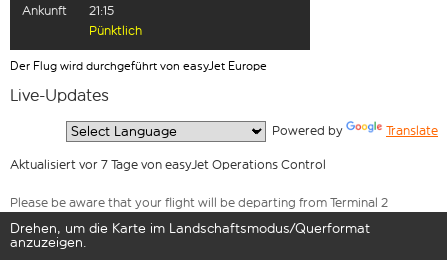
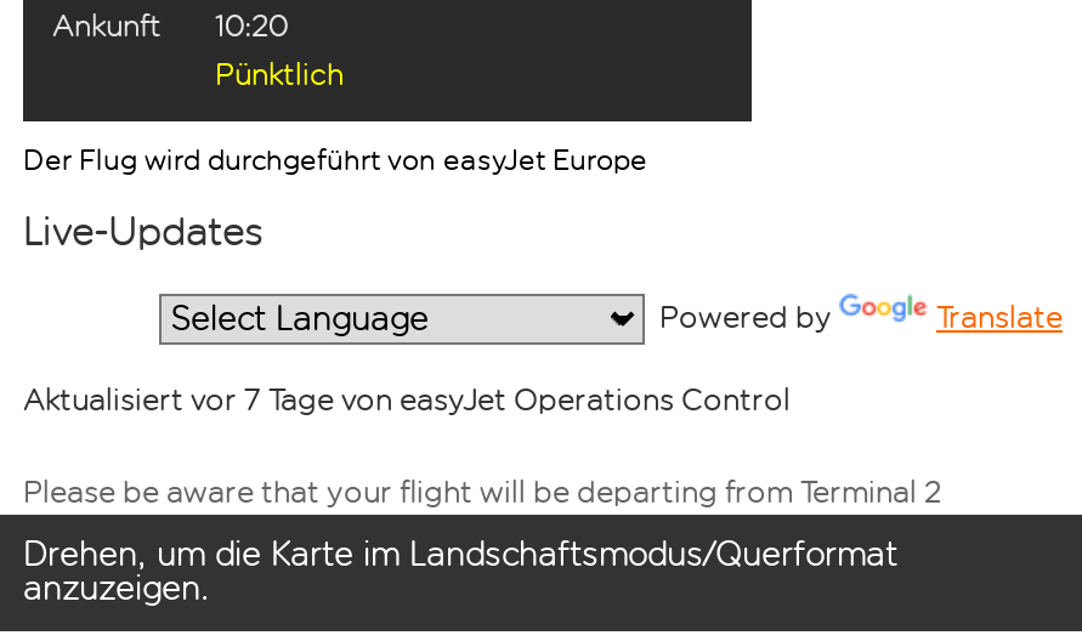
[22,3,114,18] Ankunft 21:15 -> [52,7,288,44] Ankunft 10:20

